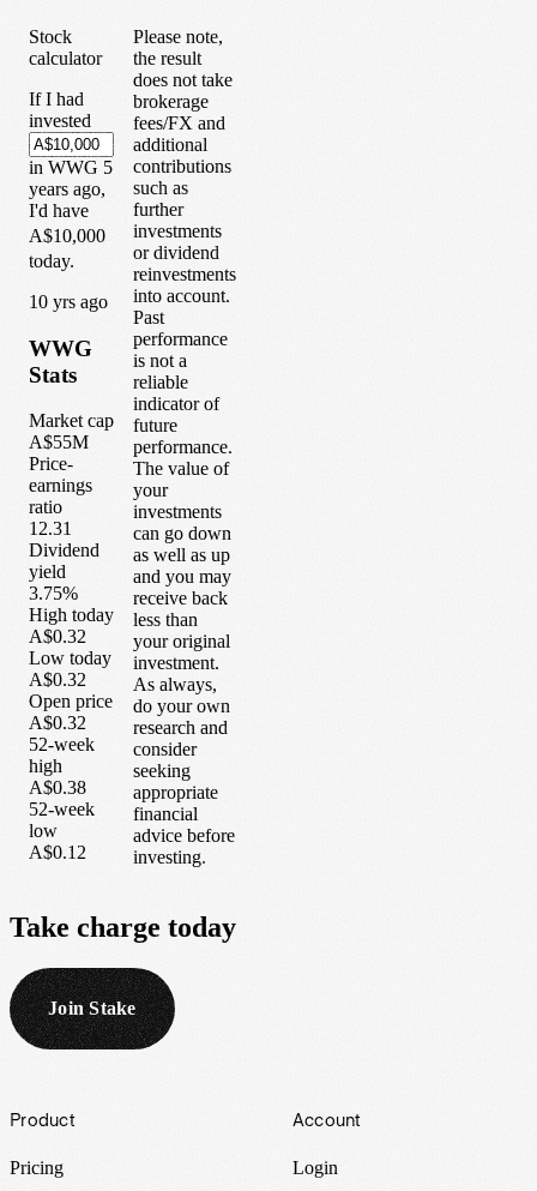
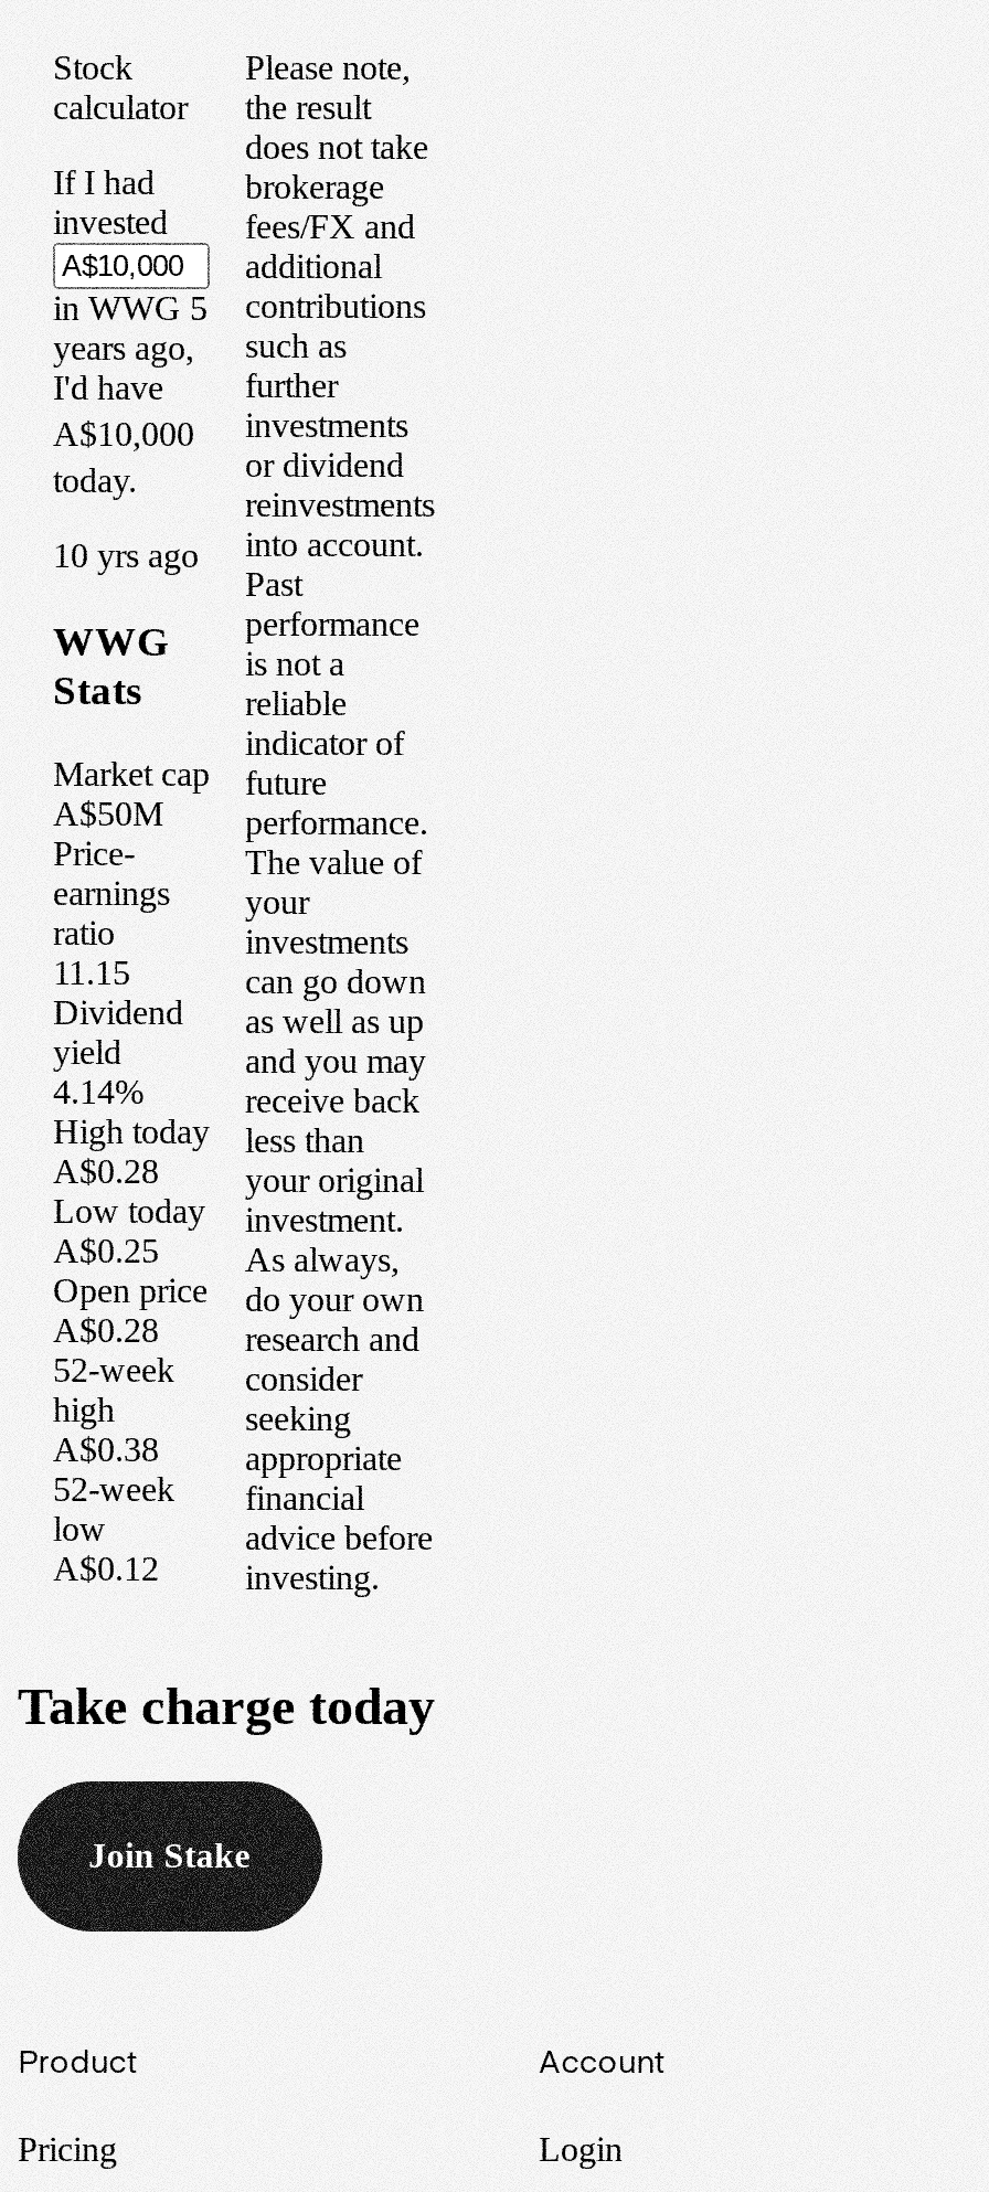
[29,432,89,452] A$55M -> [53,795,163,833] A$50M
[29,518,72,539] 12.31 -> [53,954,130,992] 11.15
[29,583,78,604] 3.75% -> [53,1073,143,1111] 4.14%
[29,626,86,647] A$0.32 -> [53,1153,159,1190] A$0.28
[29,670,86,690] A$0.32 -> [53,1232,159,1270] A$0.25
[29,713,86,733] A$0.32 -> [53,1312,159,1349] A$0.28

